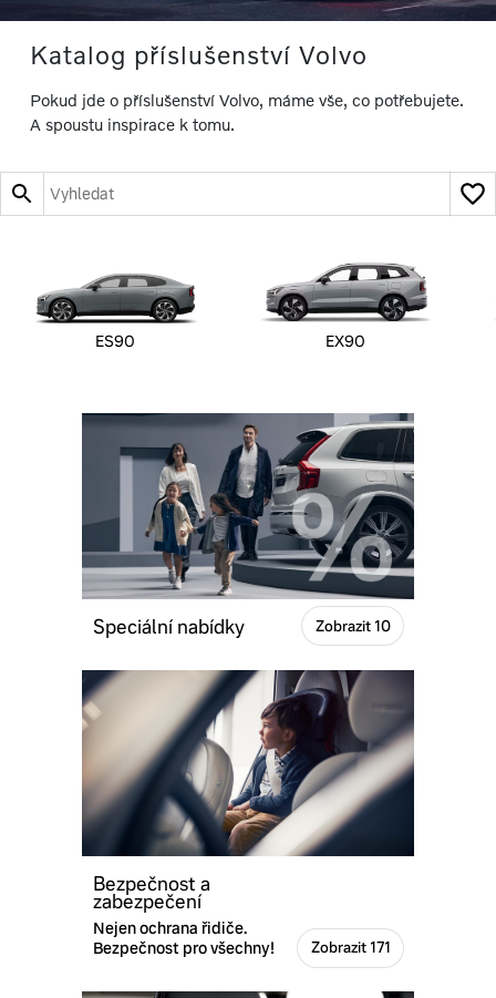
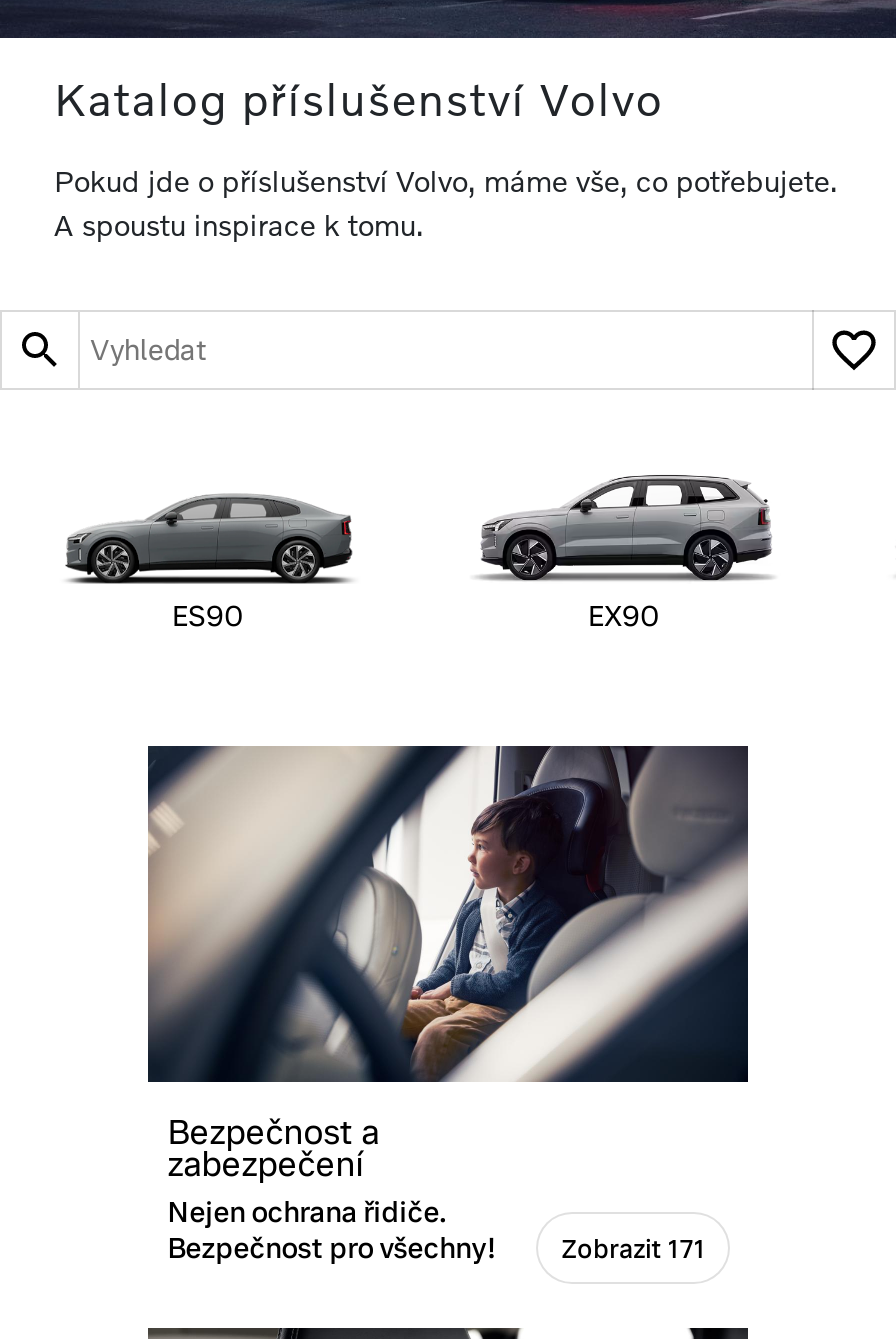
[81,412,414,639] [image] | Speciální nabídky | Zobrazit 10 -> none

